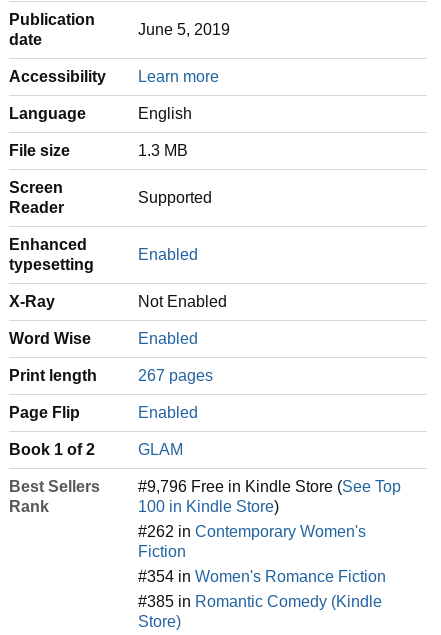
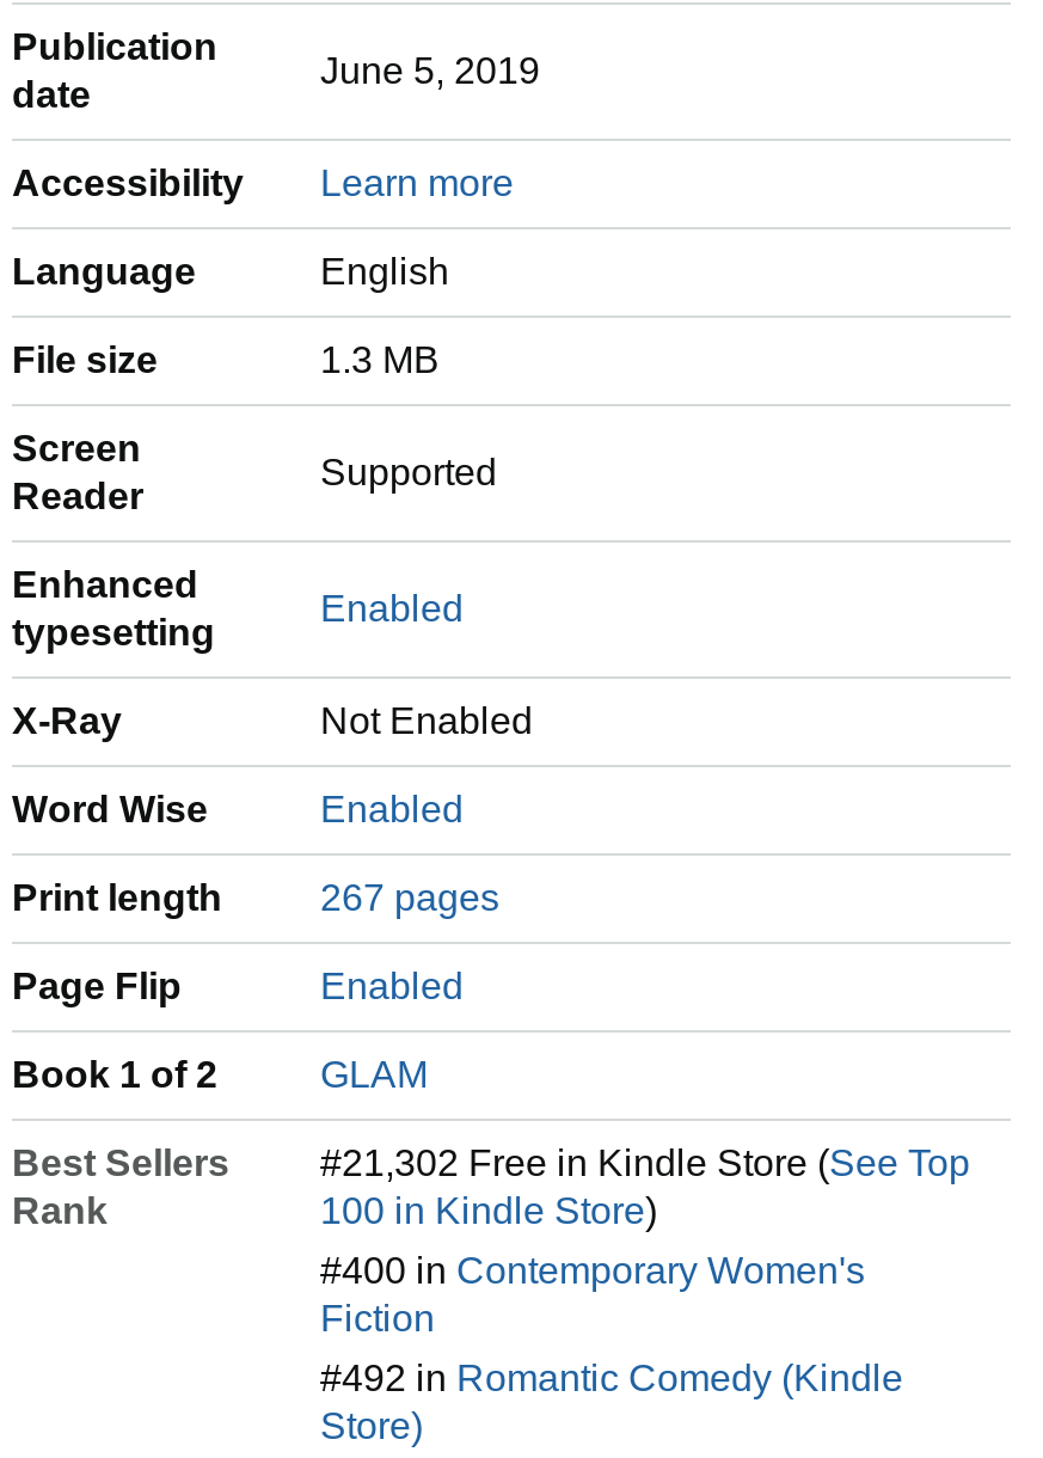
[138,478,401,495] #9,796 Free in Kindle Store (See Top -> [320,1142,970,1183] #21,302 Free in Kindle Store (See Top
[138,523,366,540] #262 in Contemporary Women's -> [320,1250,865,1290] #400 in Contemporary Women's
[138,568,386,610] #354 in Women's Romance Fiction | #385 in Romantic Comedy (Kindle -> [320,1357,903,1398] #492 in Romantic Comedy (Kindle

